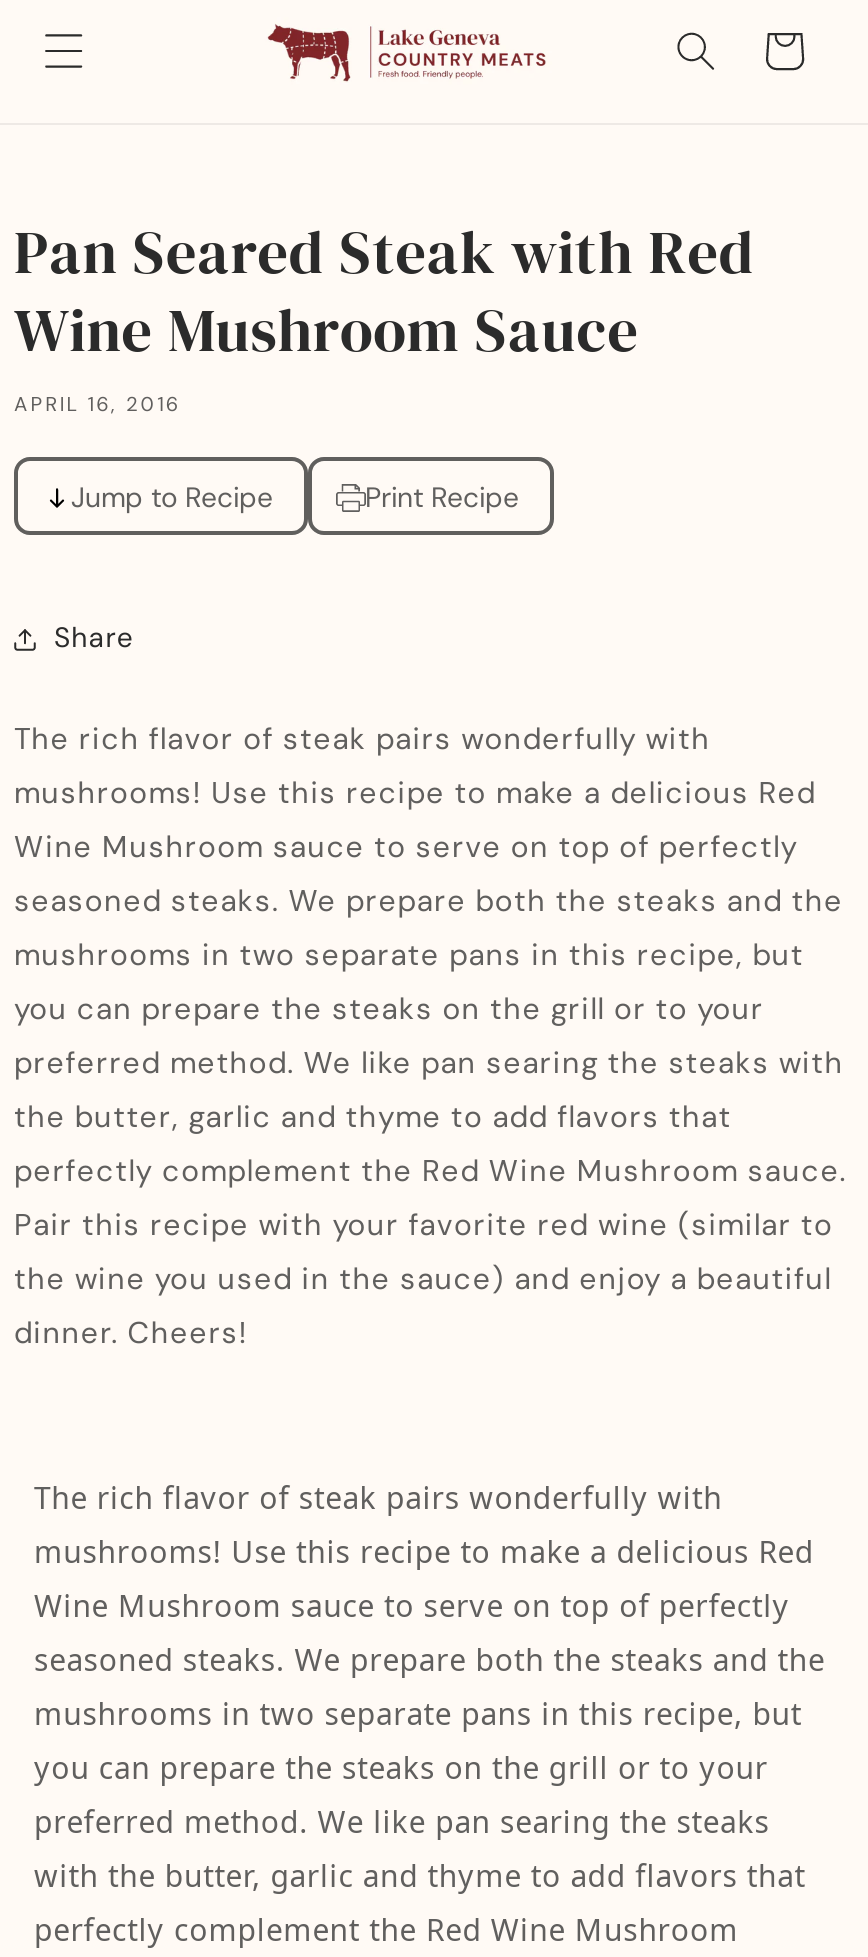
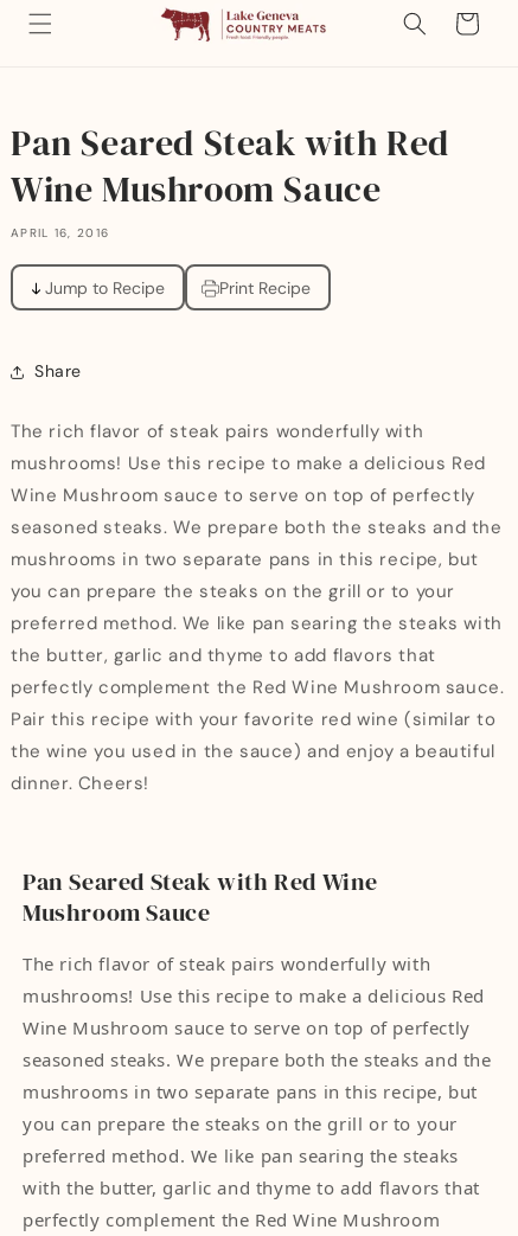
none -> [23,866,378,930] Pan Seared Steak with Red Wine | Mushroom Sauce

